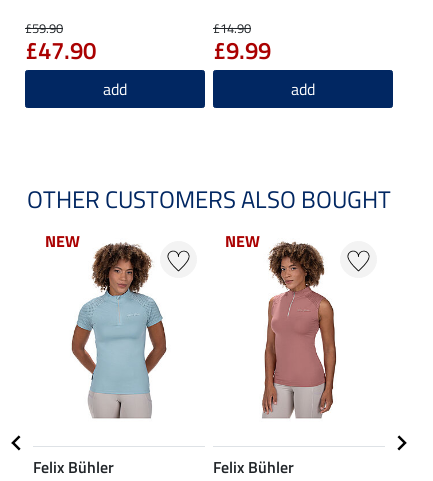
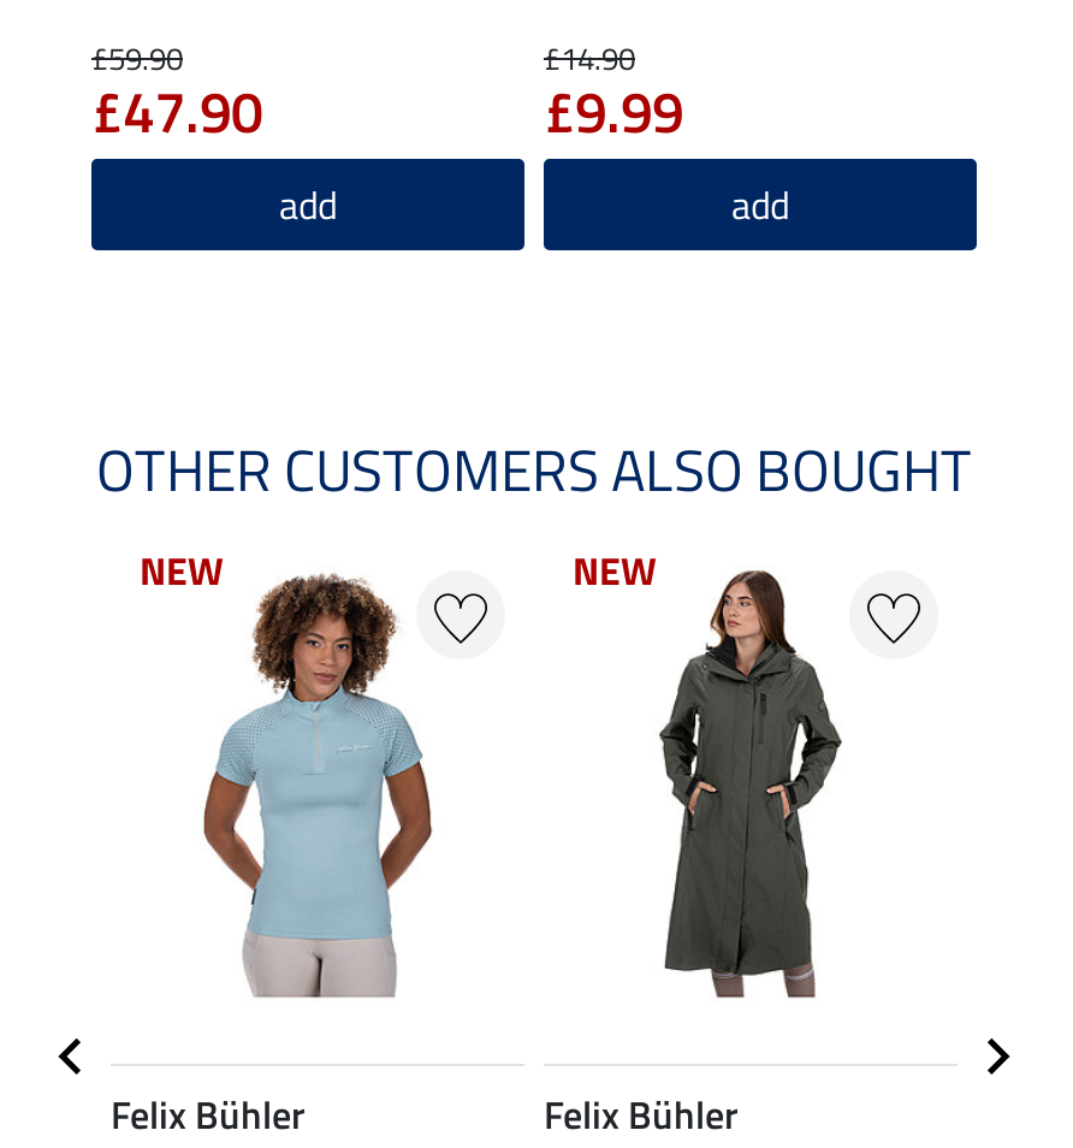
[261,241,337,419] [image] -> [657,568,844,999] [image]

